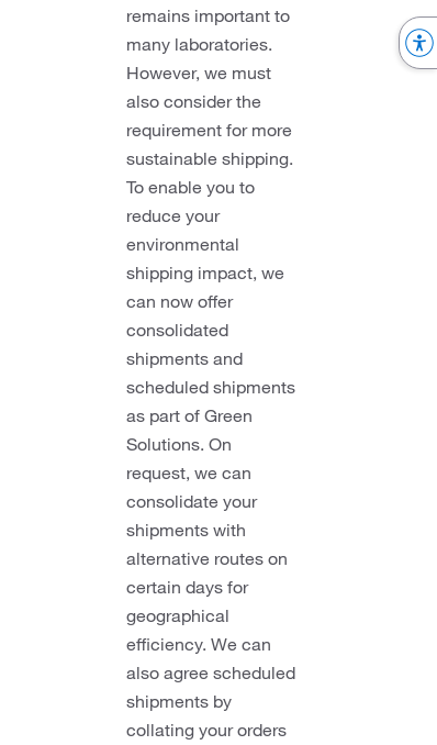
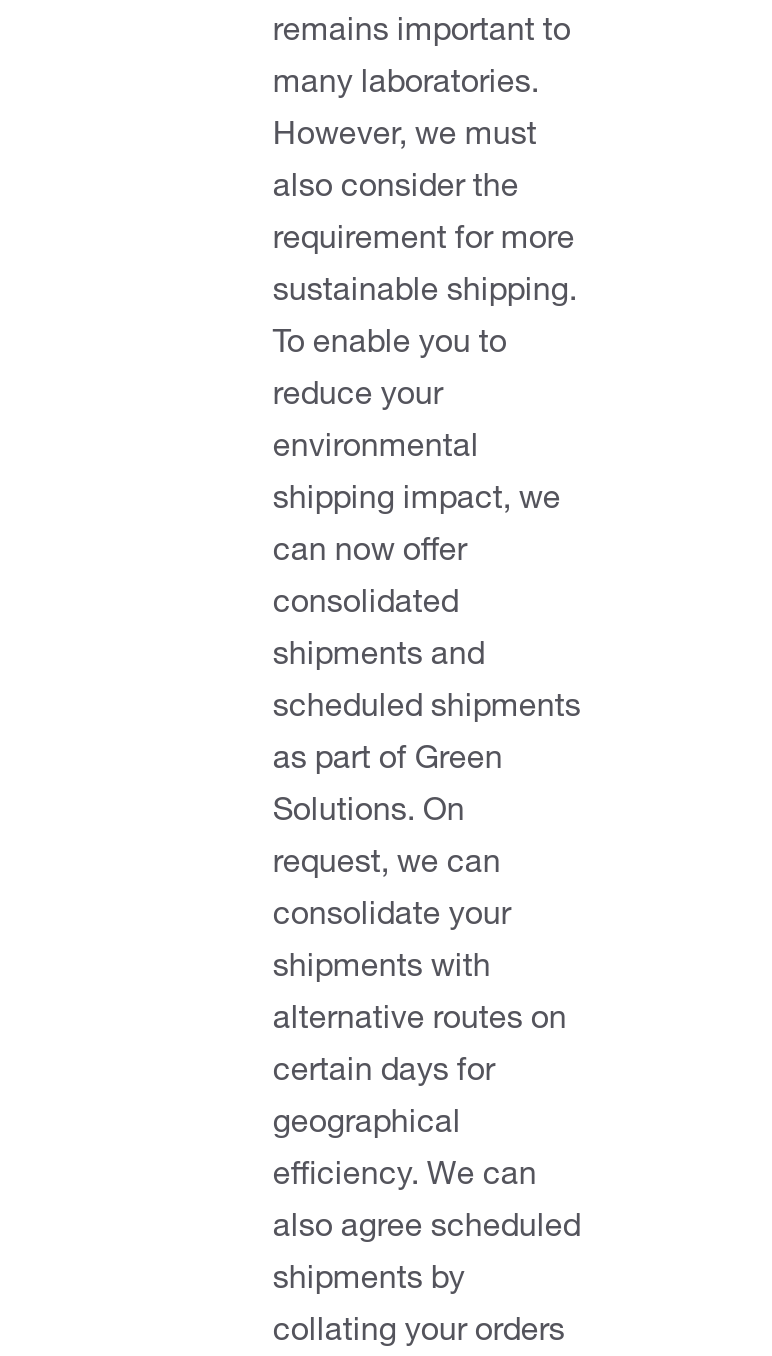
[396,15,434,71] [image] -> none

